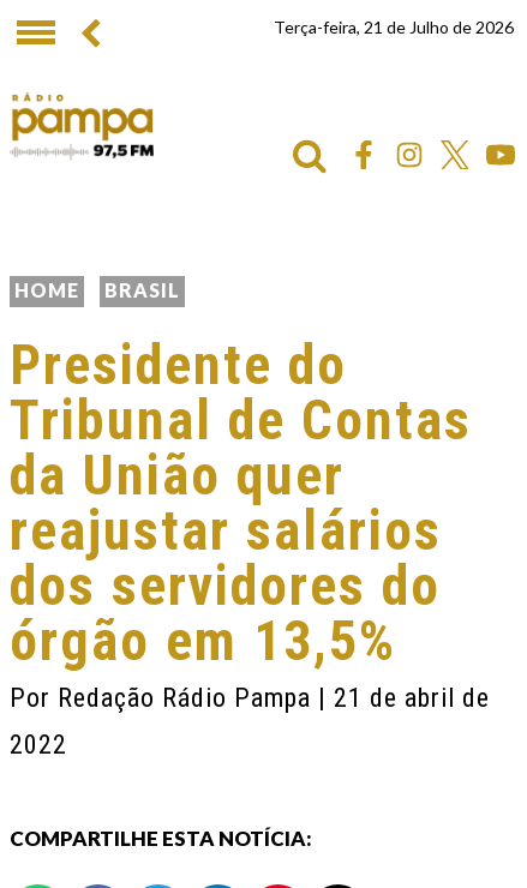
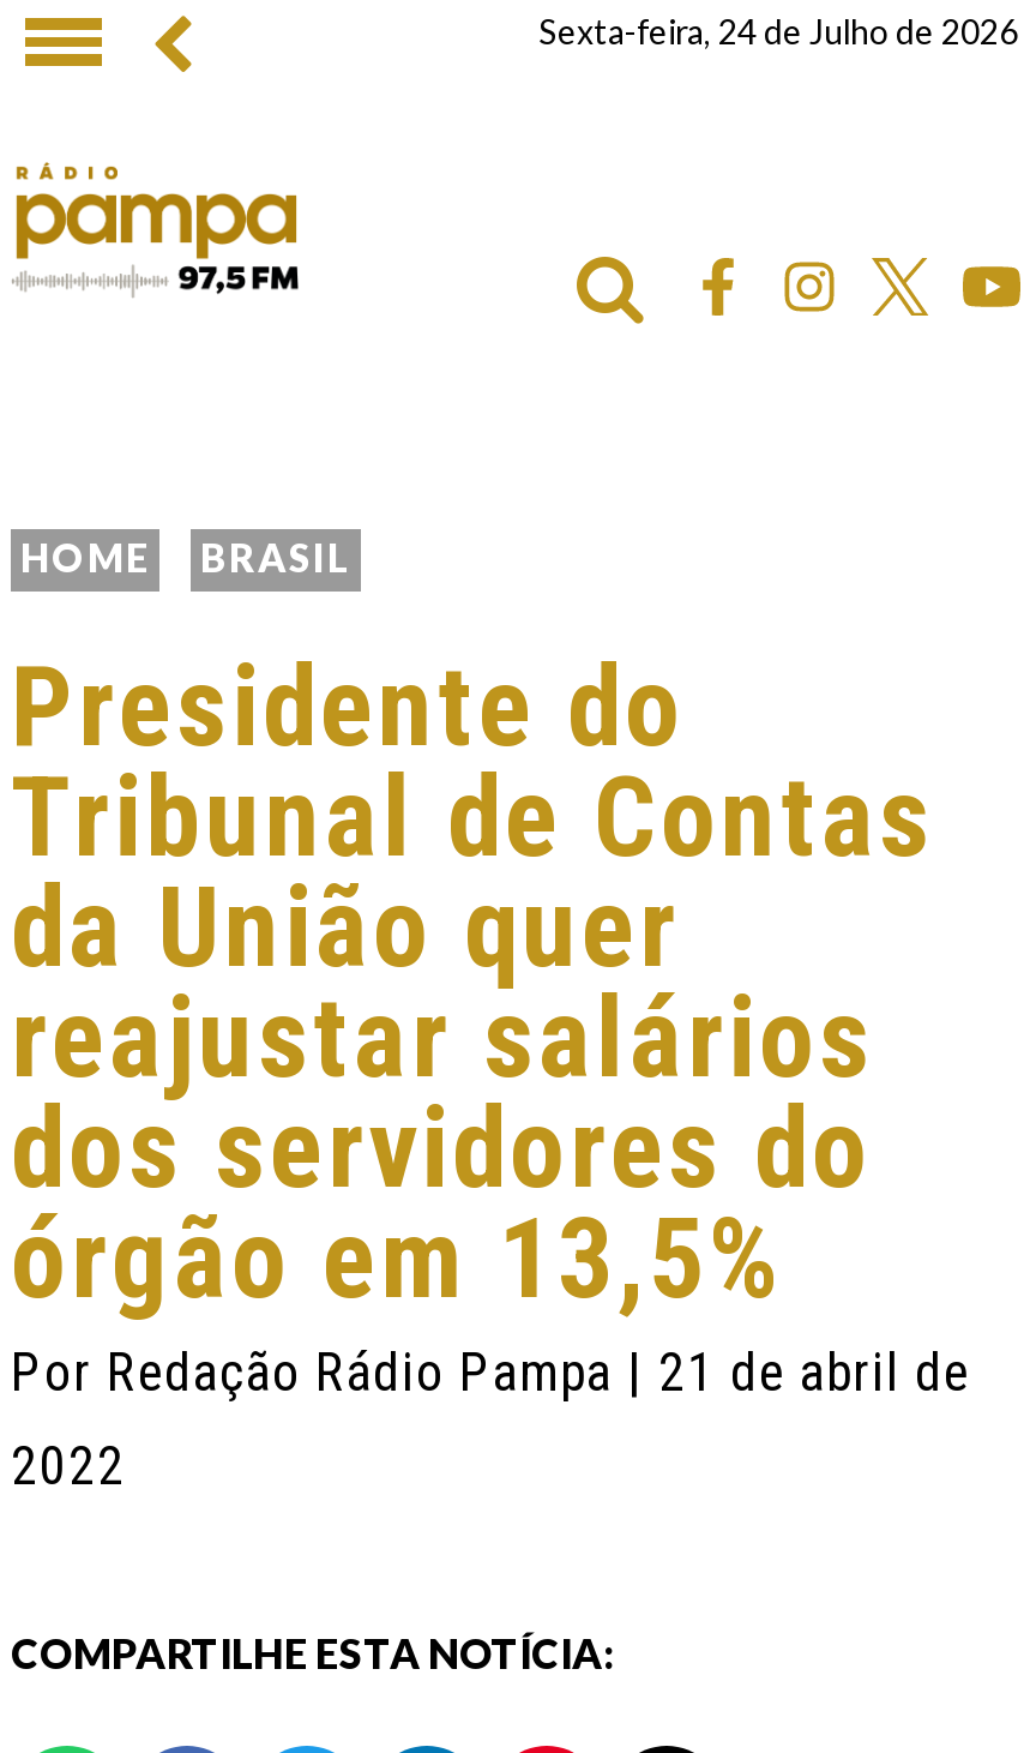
[274,17,514,37] Terça-feira, 21 de Julho de 2026 -> [538,11,1018,52] Sexta-feira, 24 de Julho de 2026

